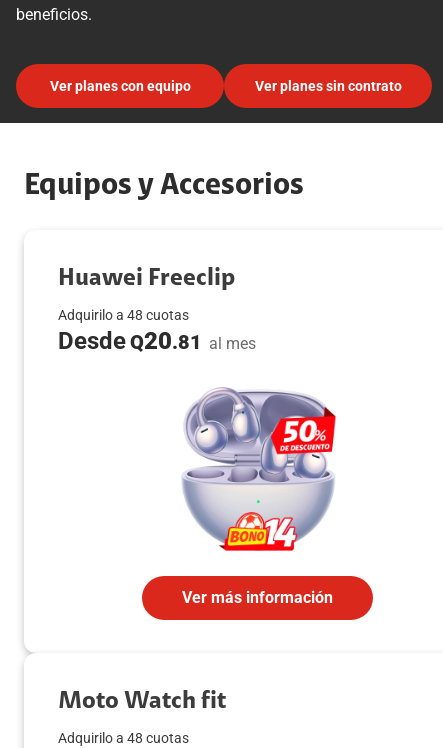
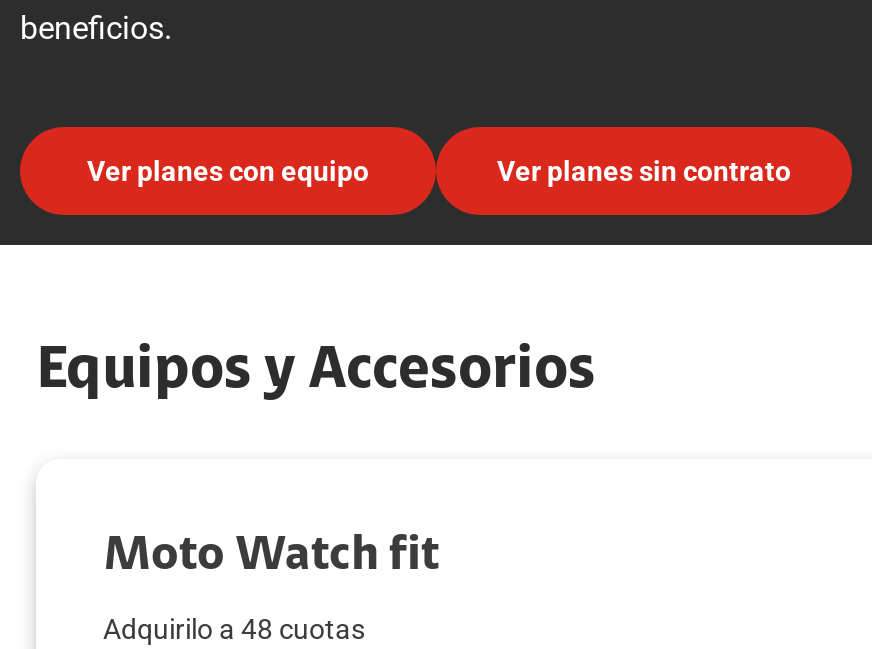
[57,267,256,355] Huawei Freeclip | Adquirilo a 48 cuotas | Desde Q20.81 al mes -> none
[182,387,337,607] [image] | Ver más información -> none

